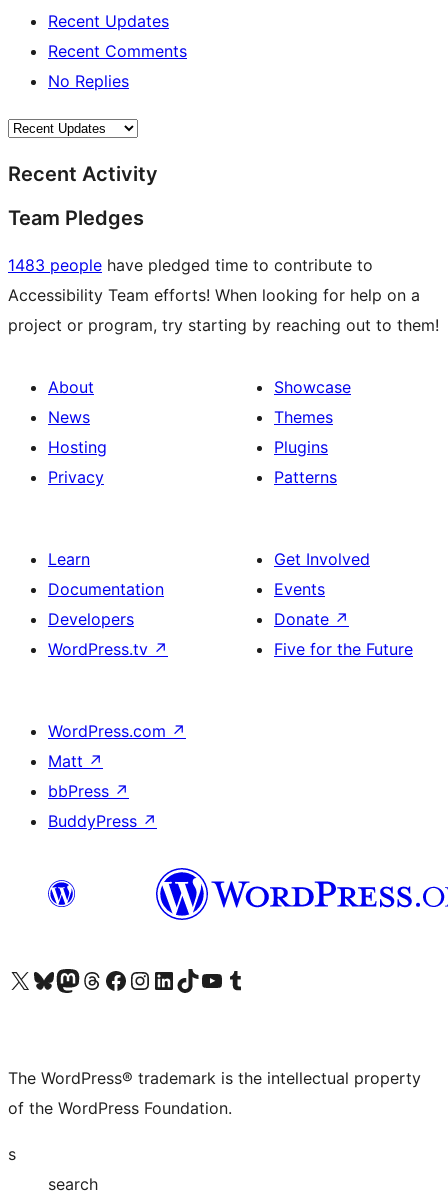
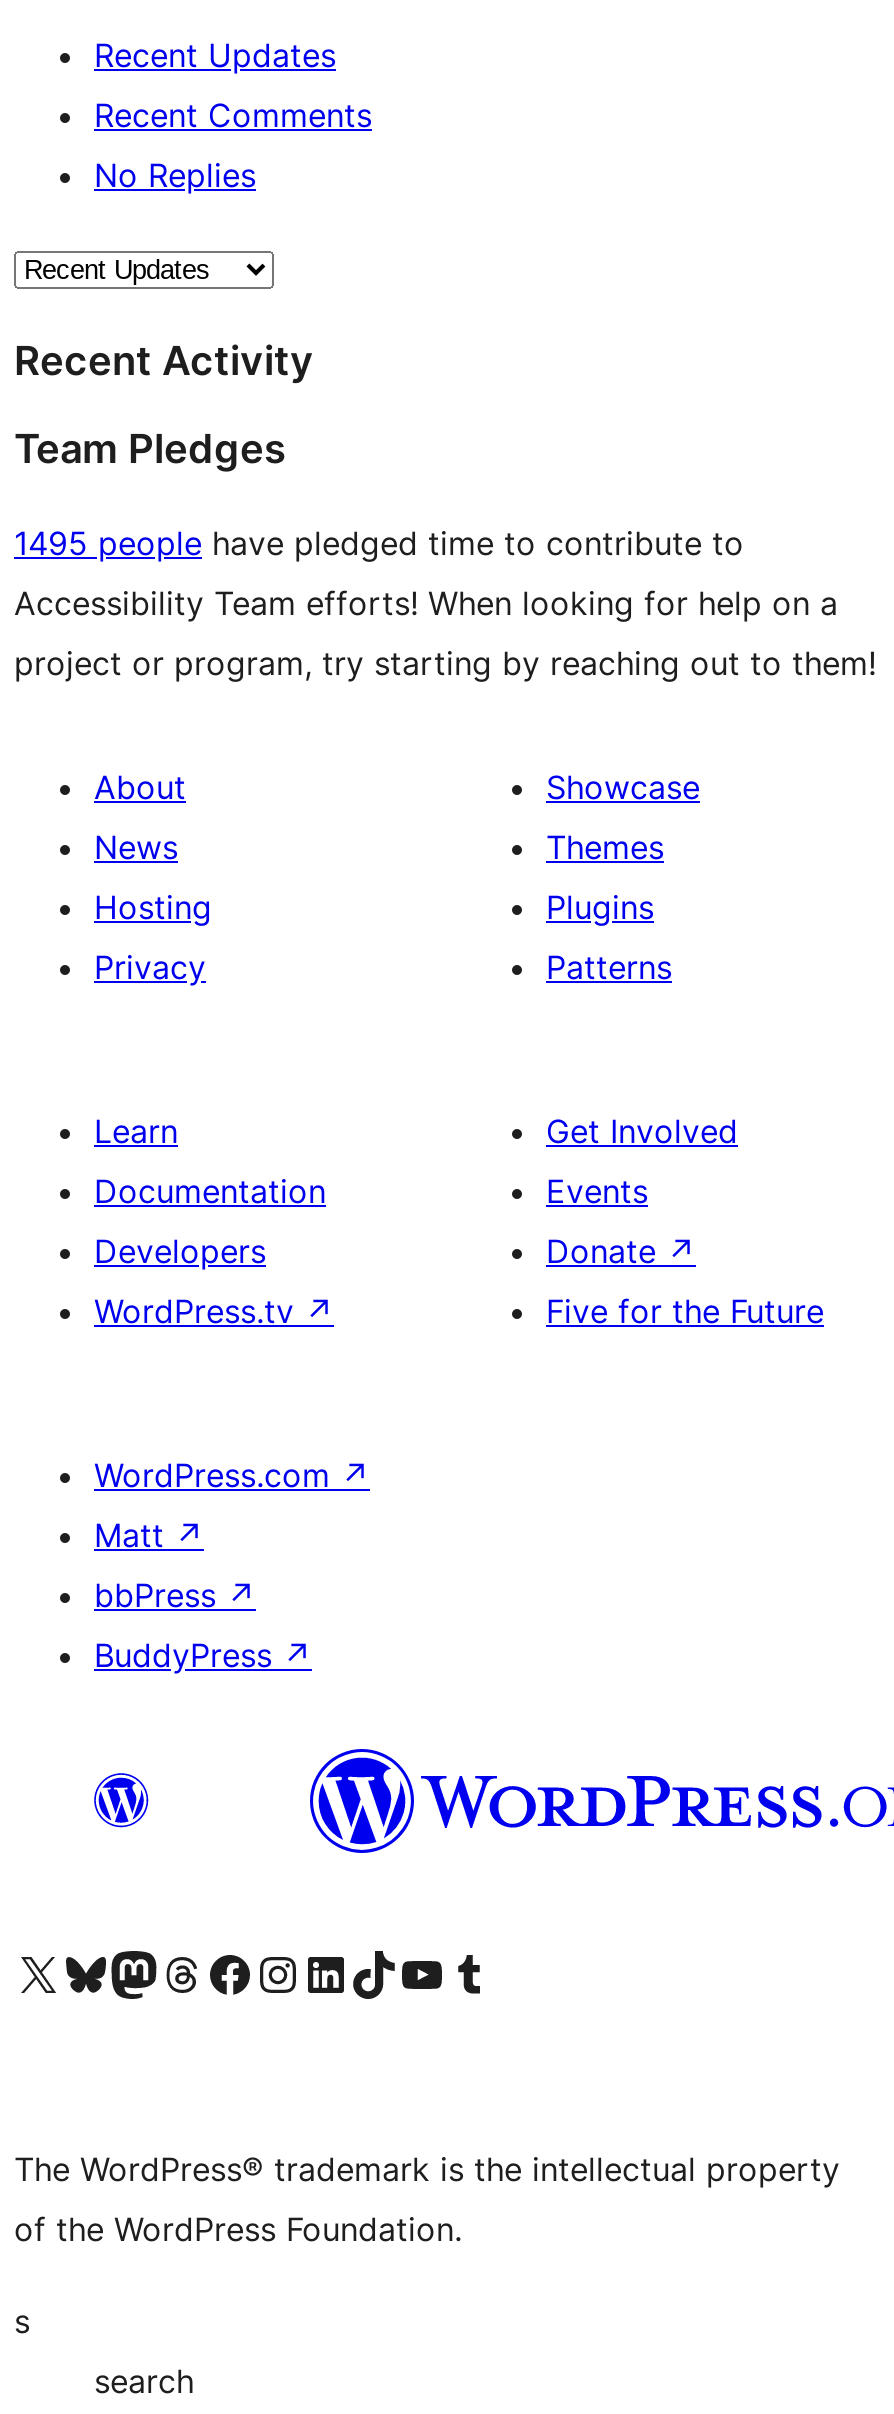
[8,255,373,275] 1483 people have pledged time to contribute to -> [14,524,744,564] 1495 people have pledged time to contribute to

